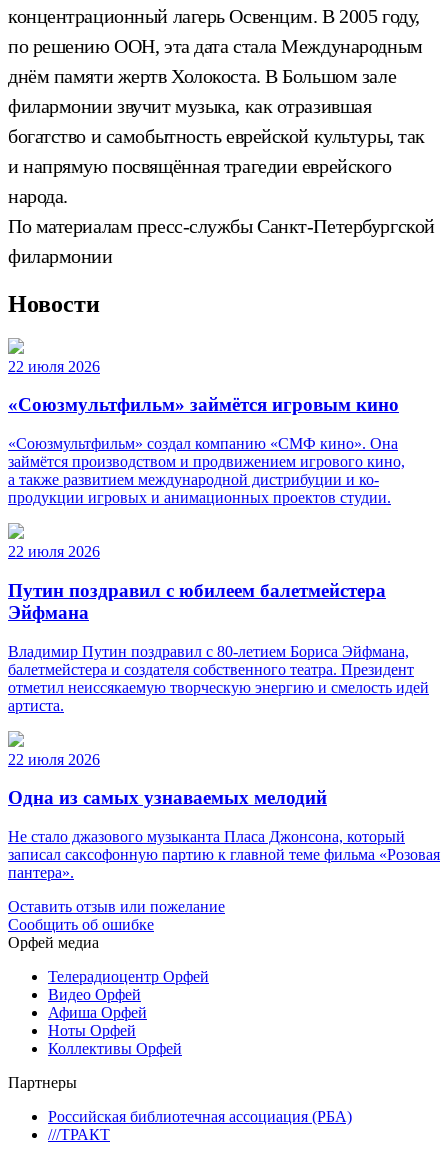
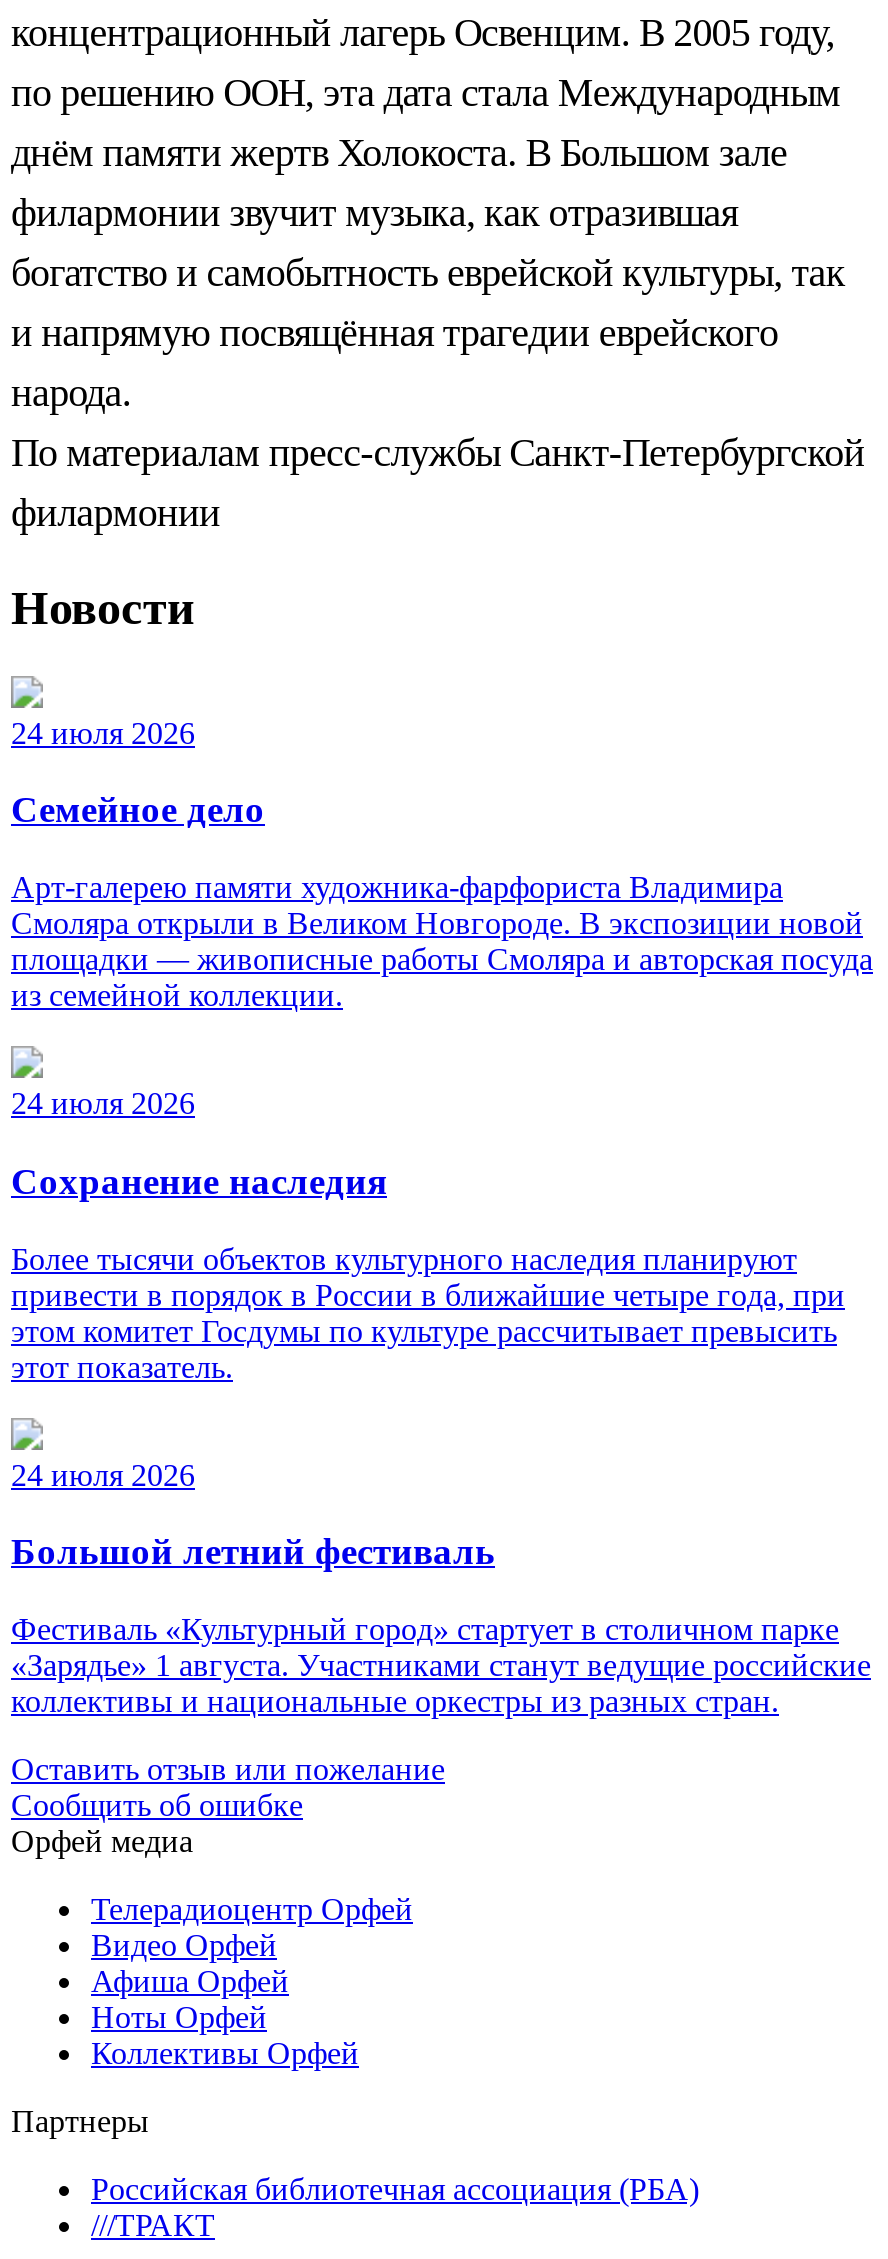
[8,358,100,375] 22 июля 2026 -> [11,715,195,749] 24 июля 2026
[8,394,399,415] «Союзмультфильм» займётся игровым кино -> [11,789,265,831] Семейное дело
[8,435,405,506] «Союзмультфильм» создал компанию «СМФ кино». Она | займётся производством и продвижением игрового кино, | а также развитием международной дистрибуции и ко- | продукции игровых и анимационных проектов студии. -> [11,870,873,1012] Арт-галерею памяти художника-фарфориста Владимира | Смоляра открыли в Великом Новгороде. В экспозиции новой | площадки — живописные работы Смоляра и авторская посуда | из семейной коллекции.
[8,543,100,560] 22 июля 2026 -> [11,1086,195,1120] 24 июля 2026
[8,580,386,623] Путин поздравил с юбилеем балетмейстера | Эйфмана -> [11,1160,387,1202] Сохранение наследия
[8,642,429,713] Владимир Путин поздравил с 80-летием Бориса Эйфмана, | балетмейстера и создателя собственного театра. Президент | отметил неиссякаемую творческую энергию и смелость идей | артиста. -> [11,1241,845,1383] Более тысячи объектов культурного наследия планируют | привести в порядок в России в ближайшие четыре года, при | этом комитет Госдумы по культуре рассчитывает превысить | этот показатель.
[8,750,100,767] 22 июля 2026 -> [11,1457,195,1491] 24 июля 2026
[8,787,327,808] Одна из самых узнаваемых мелодий -> [11,1531,495,1573] Большой летний фестиваль
[8,828,440,881] Не стало джазового музыканта Пласа Джонсона, который | записал саксофонную партию к главной теме фильма «Розовая | пантера». -> [11,1612,871,1718] Фестиваль «Культурный город» стартует в столичном парке | «Зарядье» 1 августа. Участниками станут ведущие российские | коллективы и национальные оркестры из разных стран.

